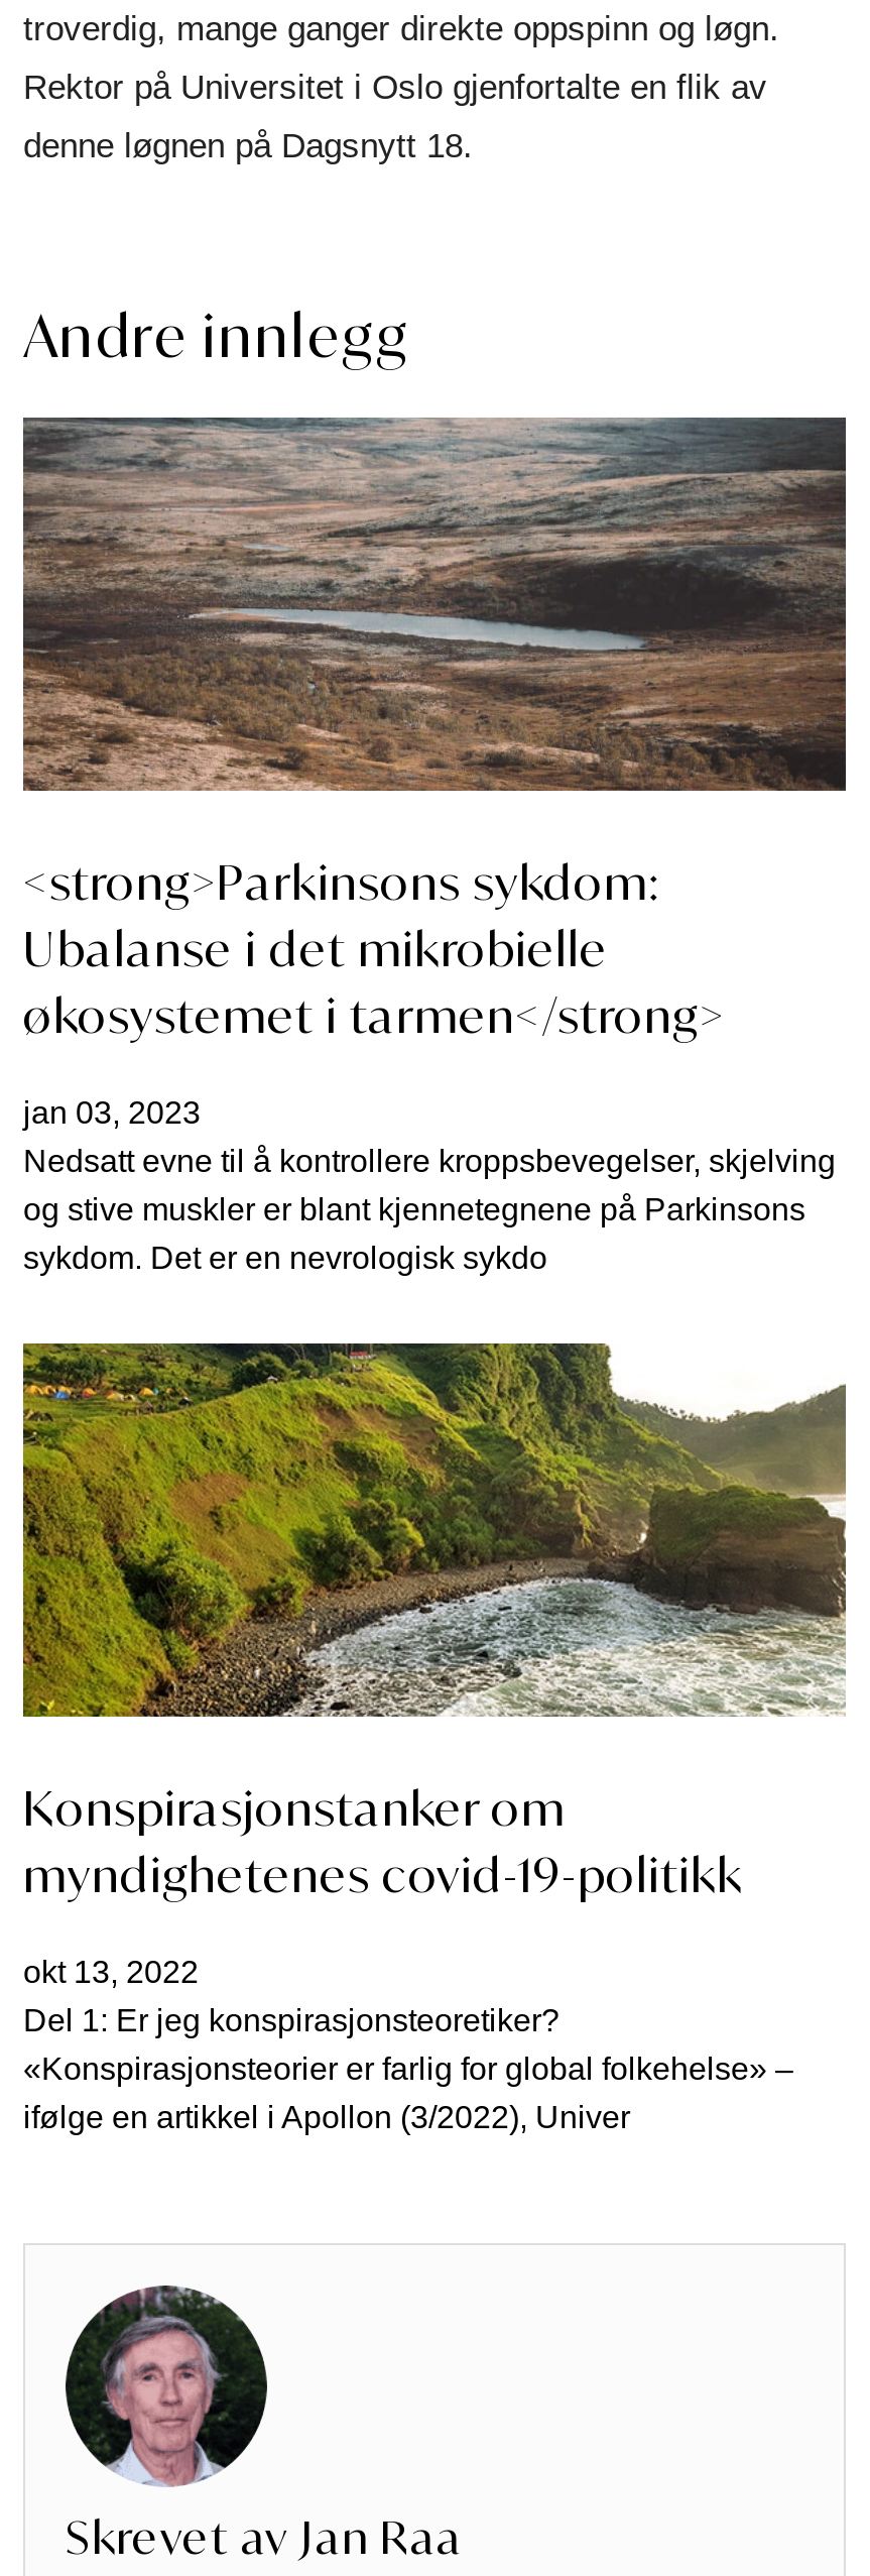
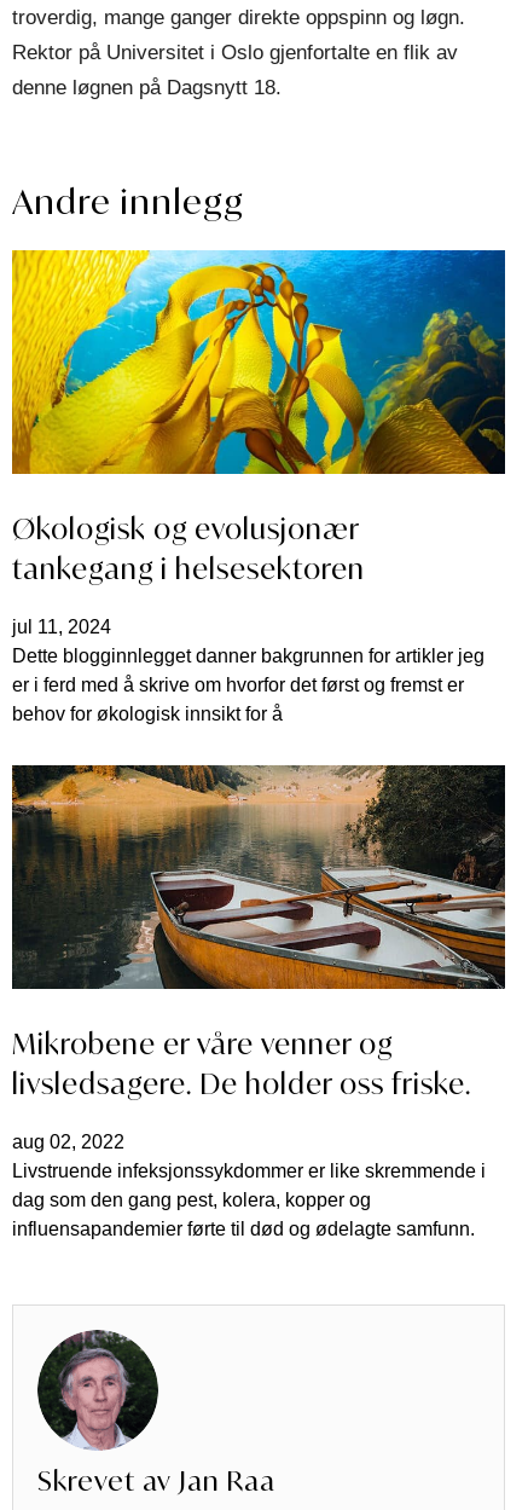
[21,416,848,1045] [image] | <strong>Parkinsons sykdom: | Ubalanse i det mikrobielle | økosystemet i tarmen</strong> -> [11,249,505,586] [image] | Økologisk og evolusjonær | tankegang i helsesektoren
[23,1096,836,1275] jan 03, 2023 | Nedsatt evne til å kontrollere kroppsbevegelser, skjelving | og stive muskler er blant kjennetegnene på Parkinsons | sykdom. Det er en nevrologisk sykdo -> [12,617,485,724] jul 11, 2024 | Dette blogginnlegget danner bakgrunnen for artikler jeg | er i ferd med å skrive om hvorfor det først og fremst er | behov for økologisk innsikt for å
[21,1341,848,1904] [image] | Konspirasjonstanker om | myndighetenes covid-19-politikk -> [12,764,506,1101] [image] | Mikrobene er våre venner og | livsledsagere. De holder oss friske.
[23,1955,793,2134] okt 13, 2022 | Del 1: Er jeg konspirasjonsteoretiker? | «Konspirasjonsteorier er farlig for global folkehelse» – | ifølge en artikkel i Apollon (3/2022), Univer -> [12,1132,486,1239] aug 02, 2022 | Livstruende infeksjonssykdommer er like skremmende i | dag som den gang pest, kolera, kopper og | influensapandemier førte til død og ødelagte samfunn.

